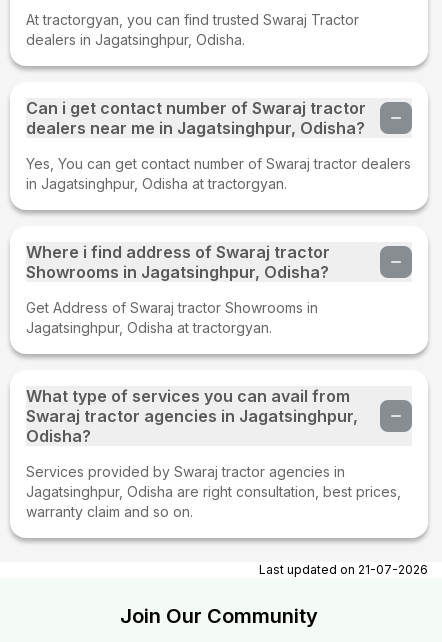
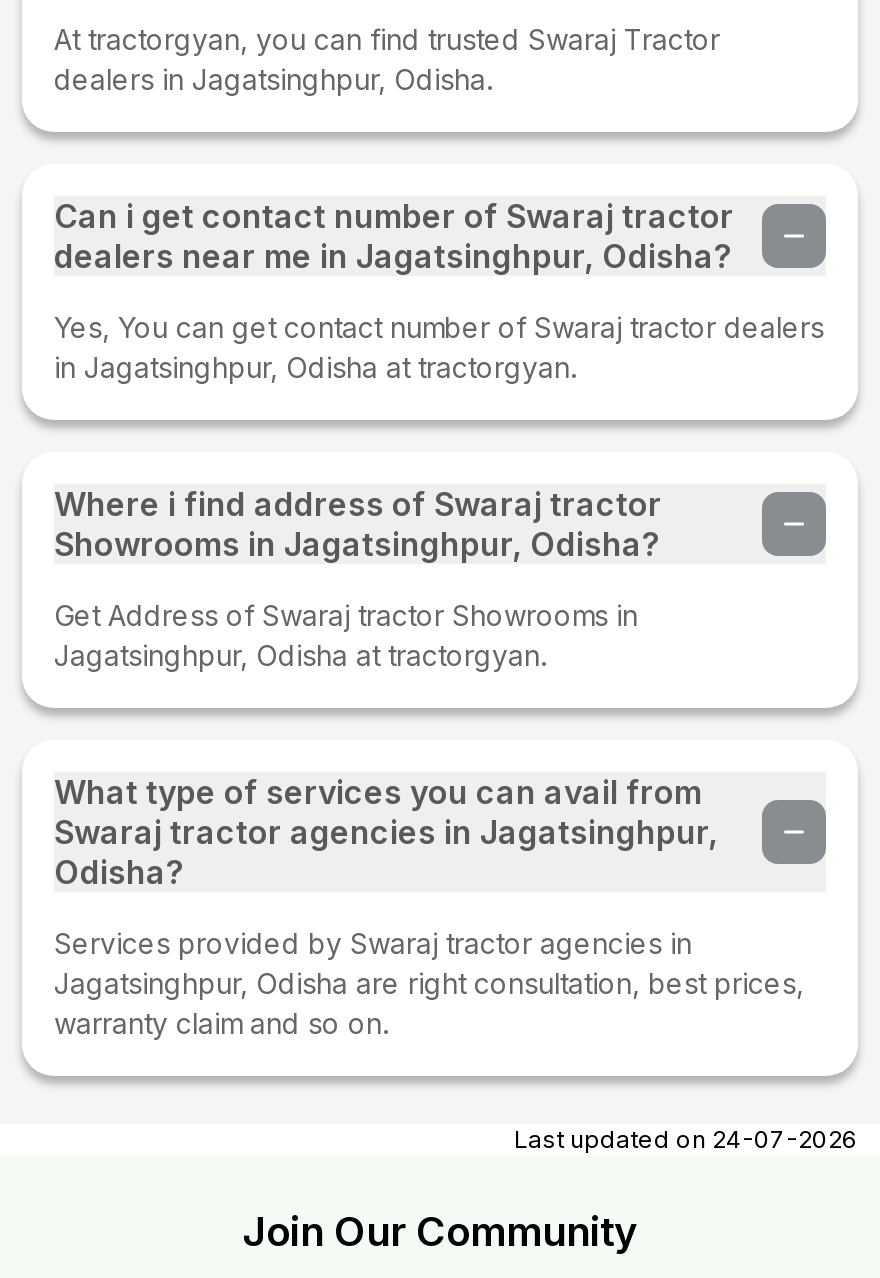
[259,562,428,577] Last updated on 21-07-2026 -> [514,1125,858,1155] Last updated on 24-07-2026

